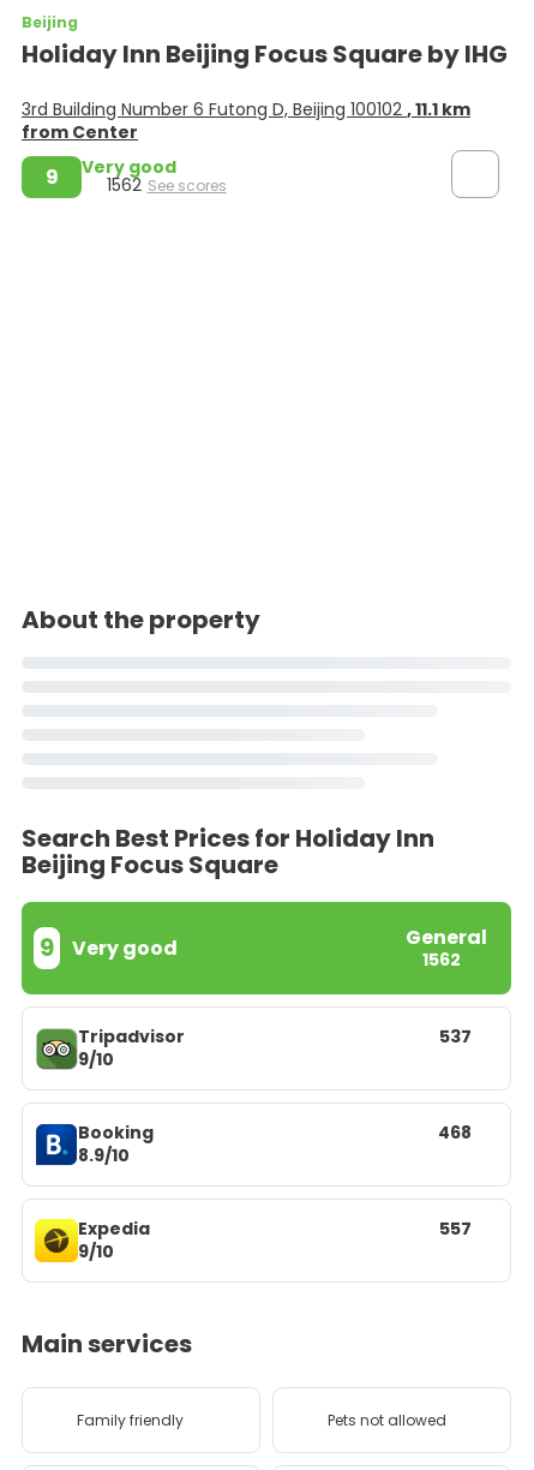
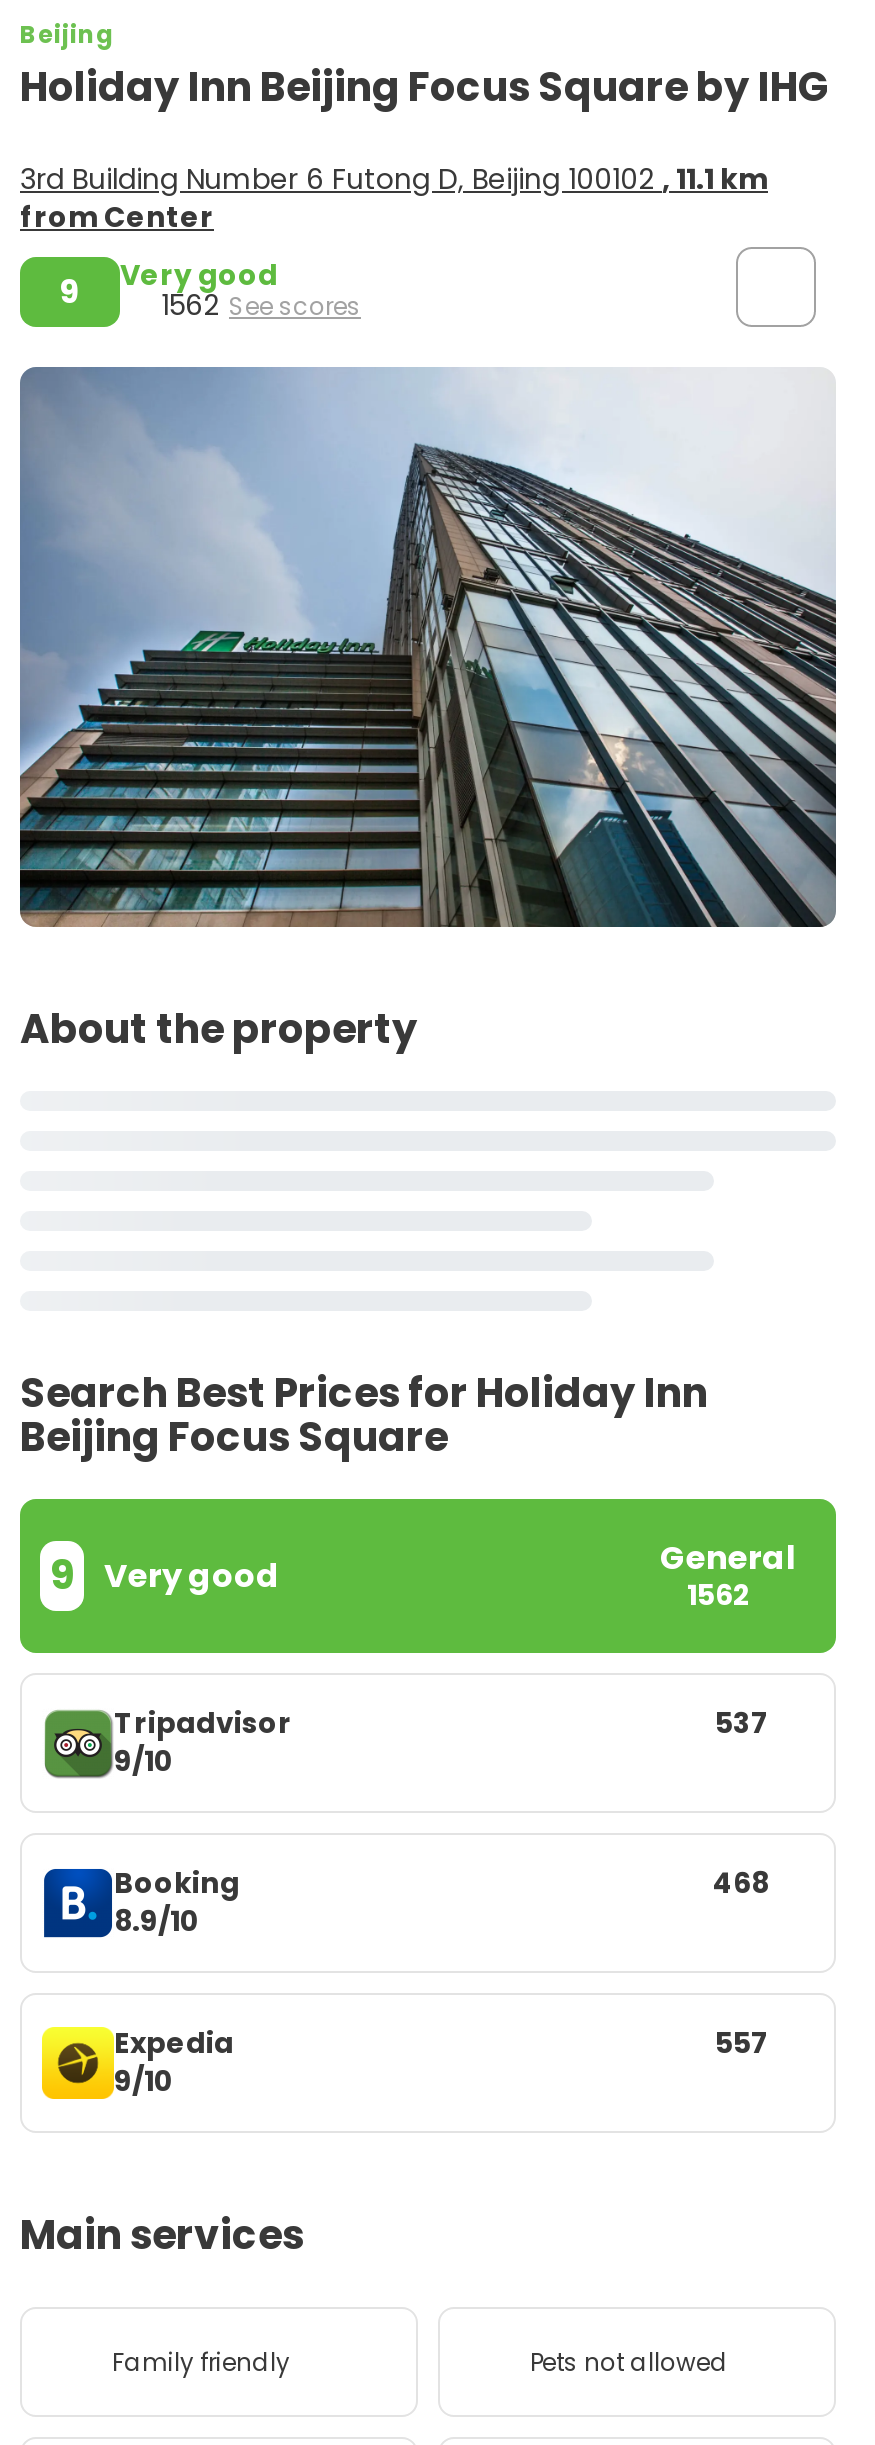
none -> [18,365,838,929] [image]

